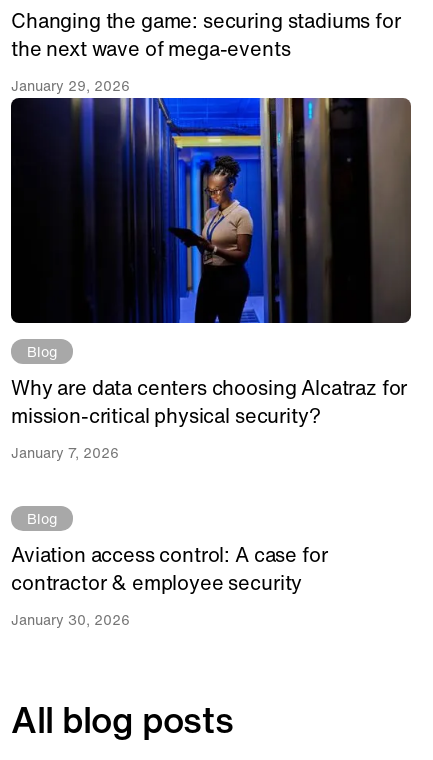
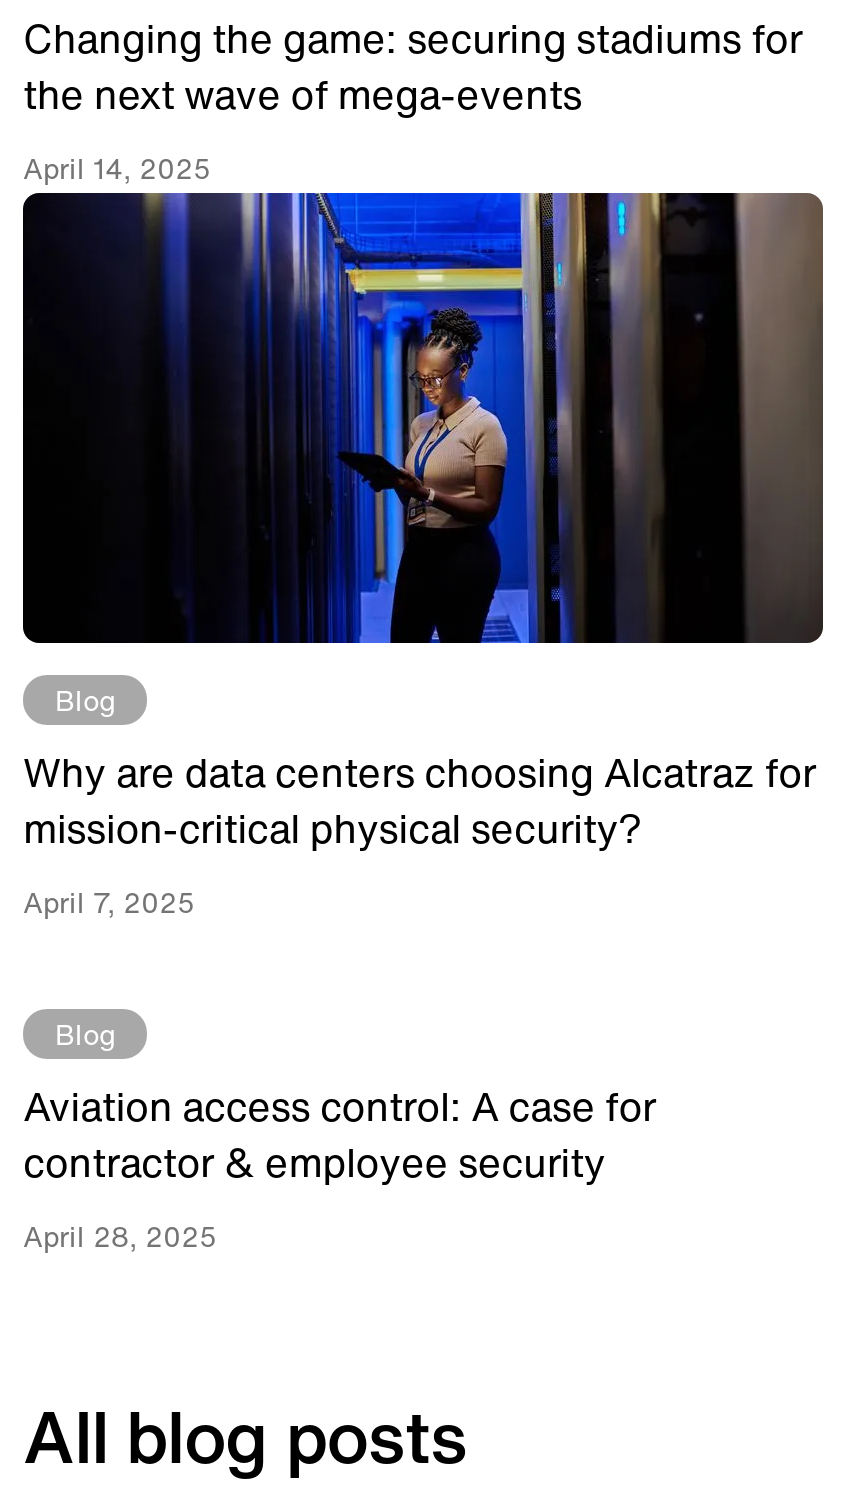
[11,75,130,96] January 29, 2026 -> [23,147,211,189] April 14, 2025
[11,442,119,463] January 7, 2026 -> [23,881,195,923] April 7, 2025
[11,609,130,630] January 30, 2026 -> [23,1215,217,1257] April 28, 2025

